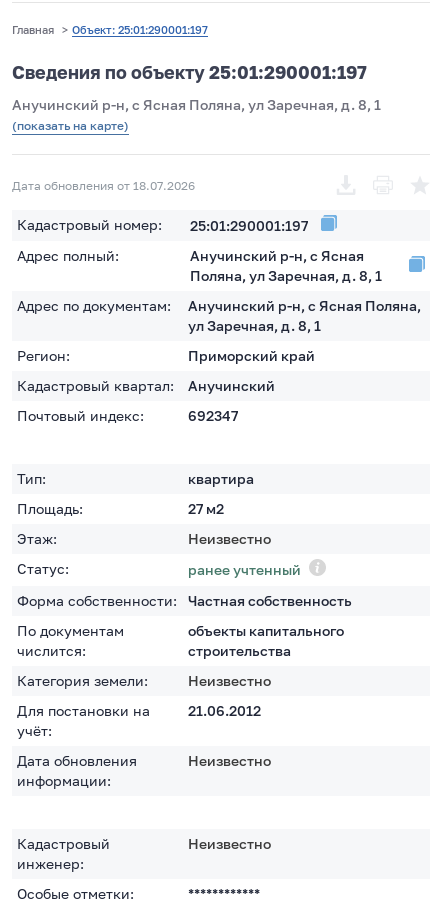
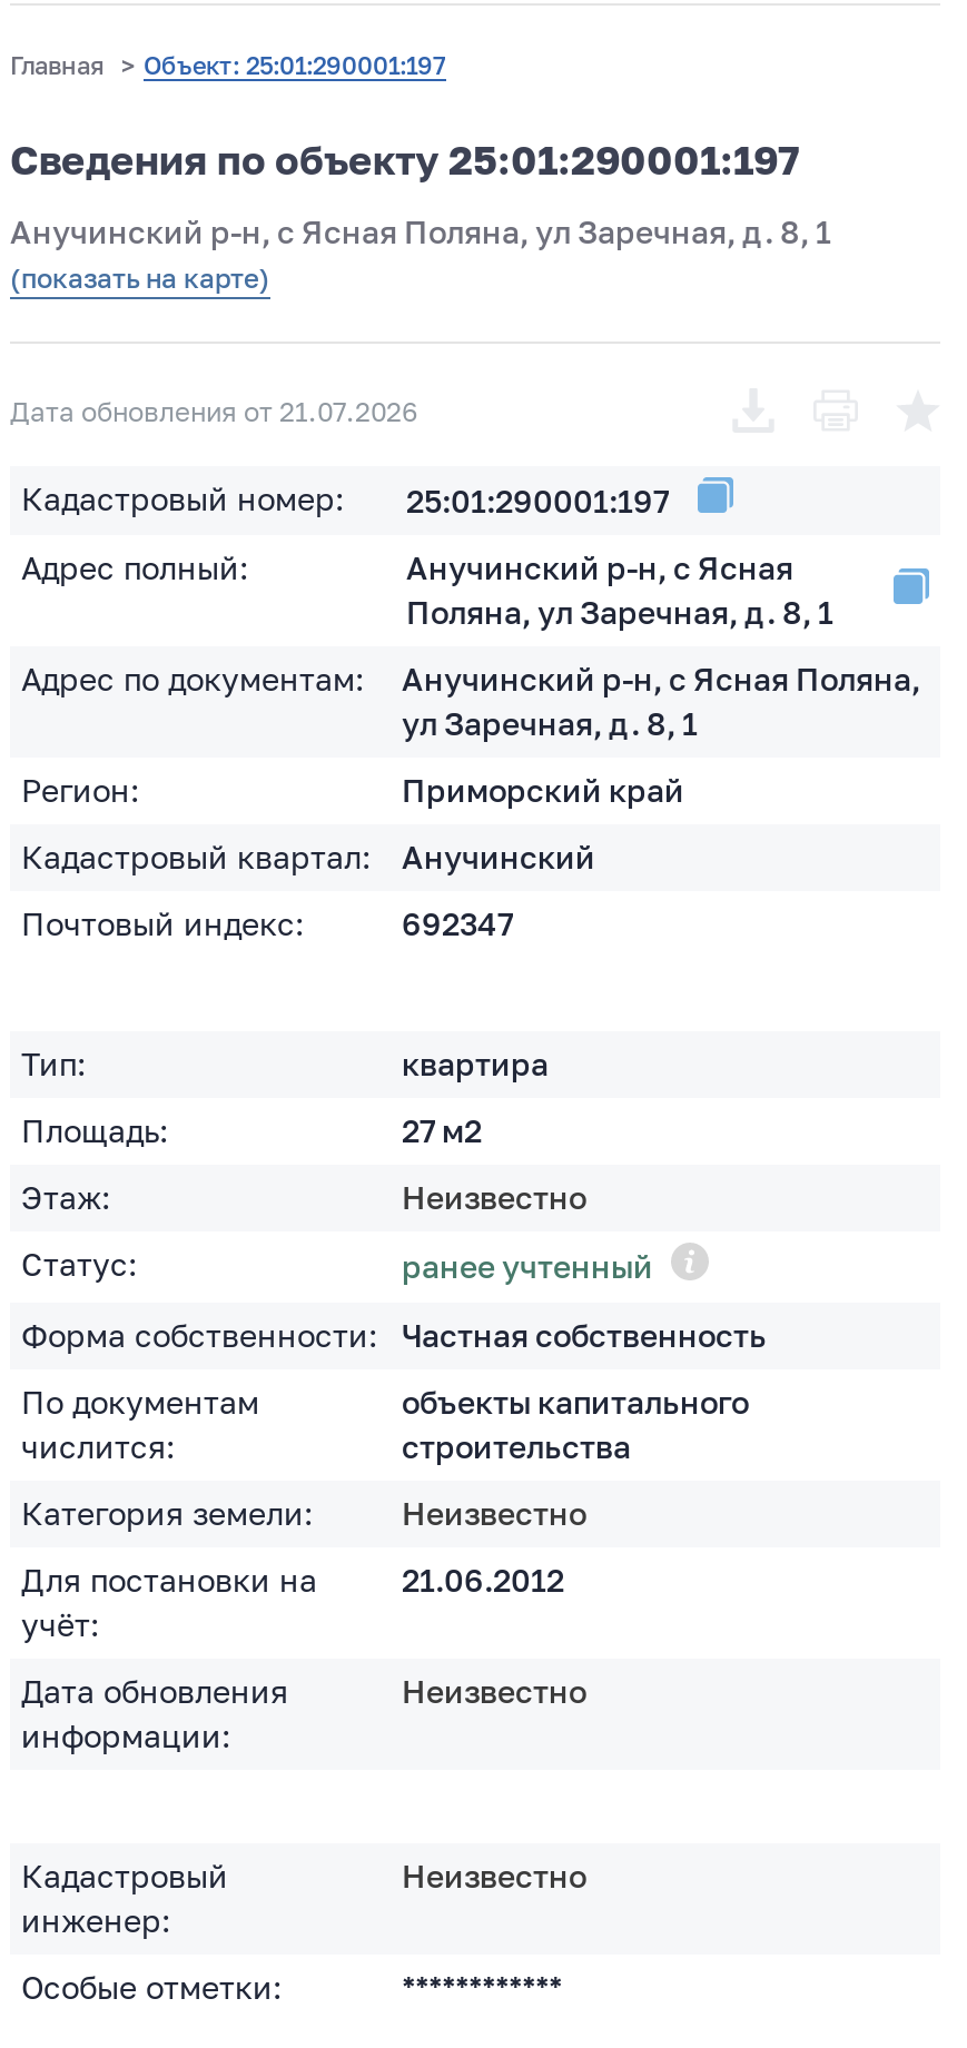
[12,177,195,192] Дата обновления от 18.07.2026 -> [10,394,417,427] Дата обновления от 21.07.2026

